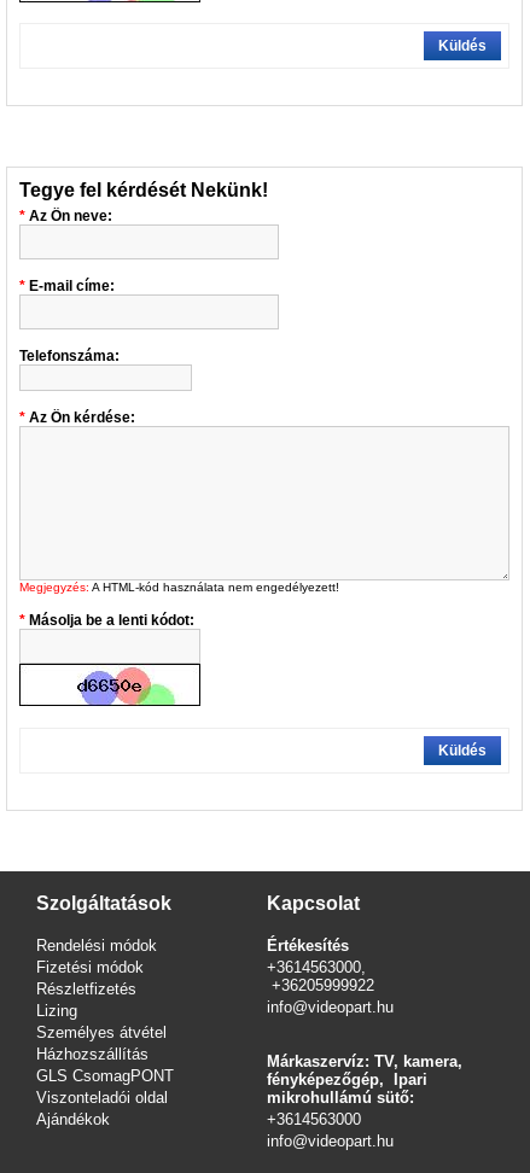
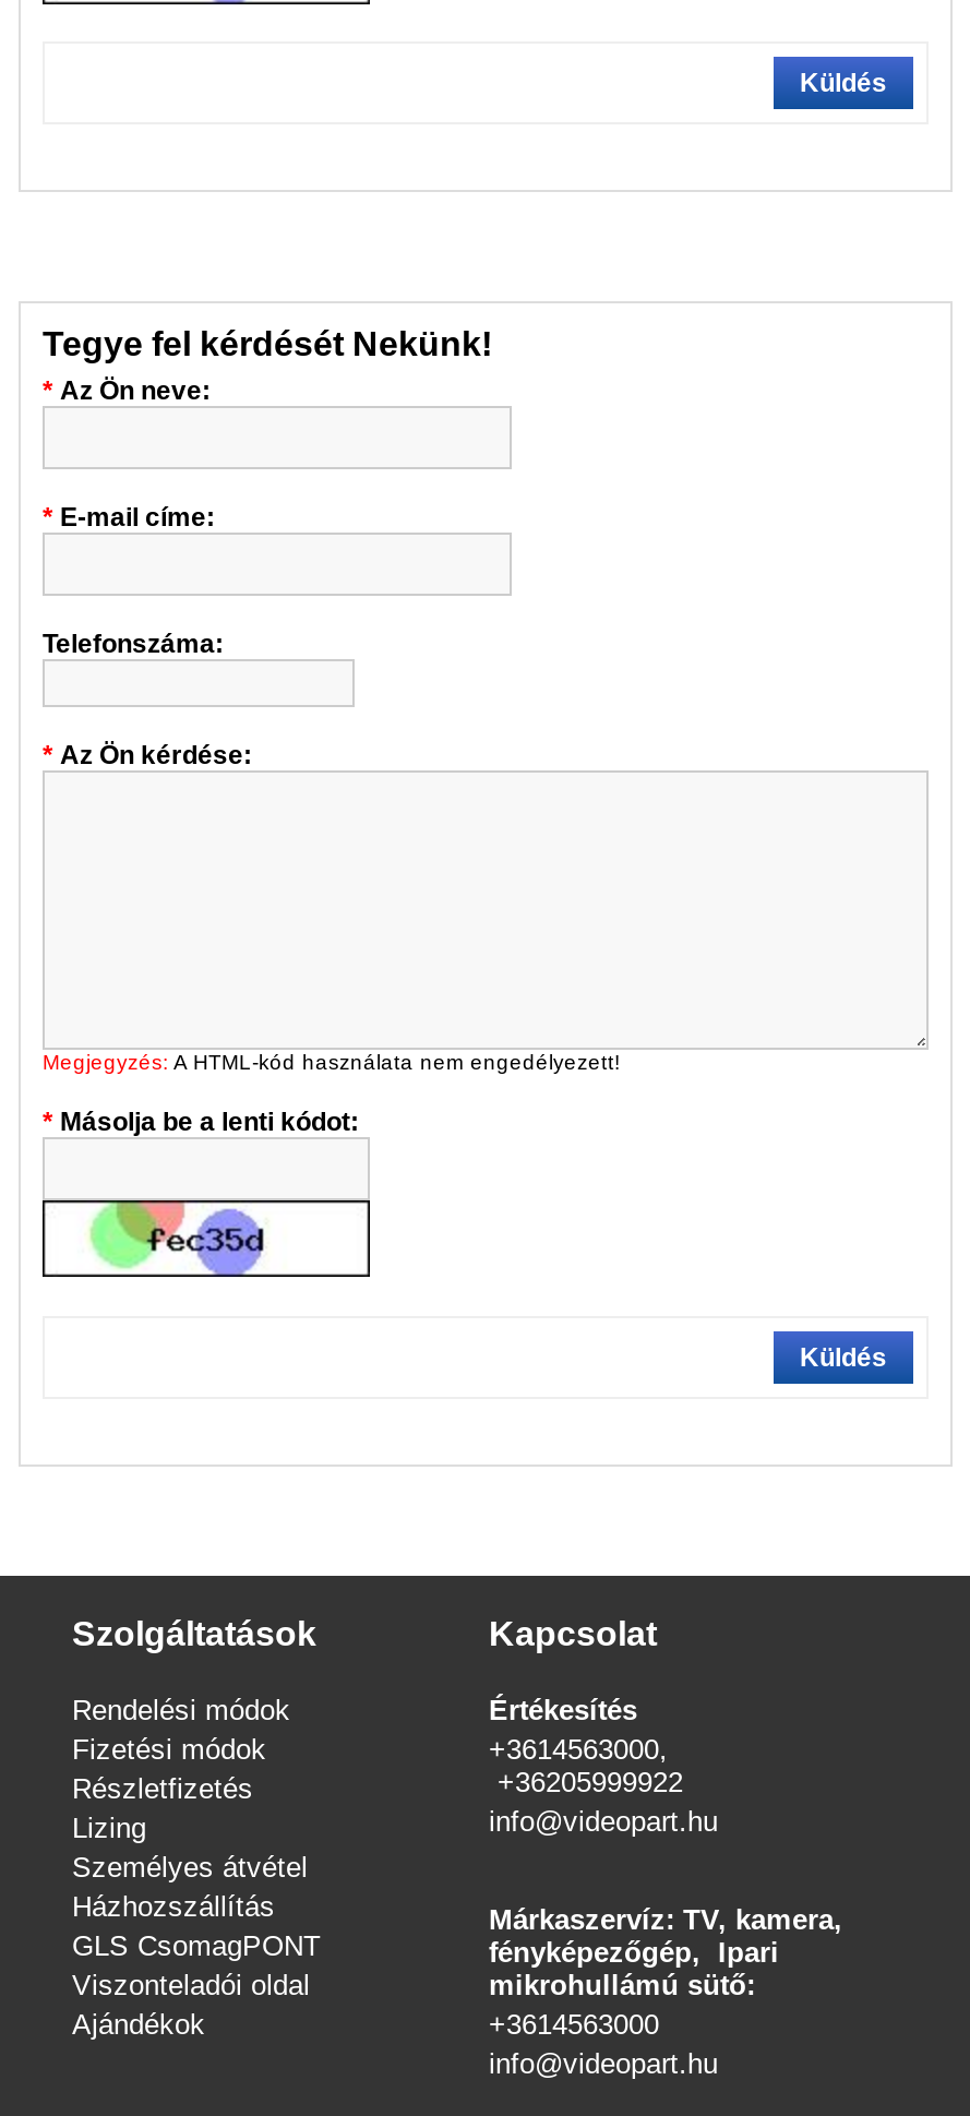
[45,664,176,706] [image] -> [86,1200,324,1277] [image]

